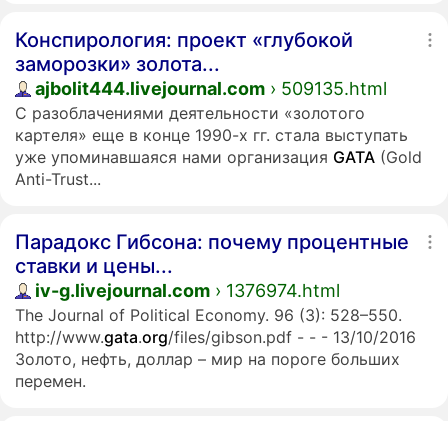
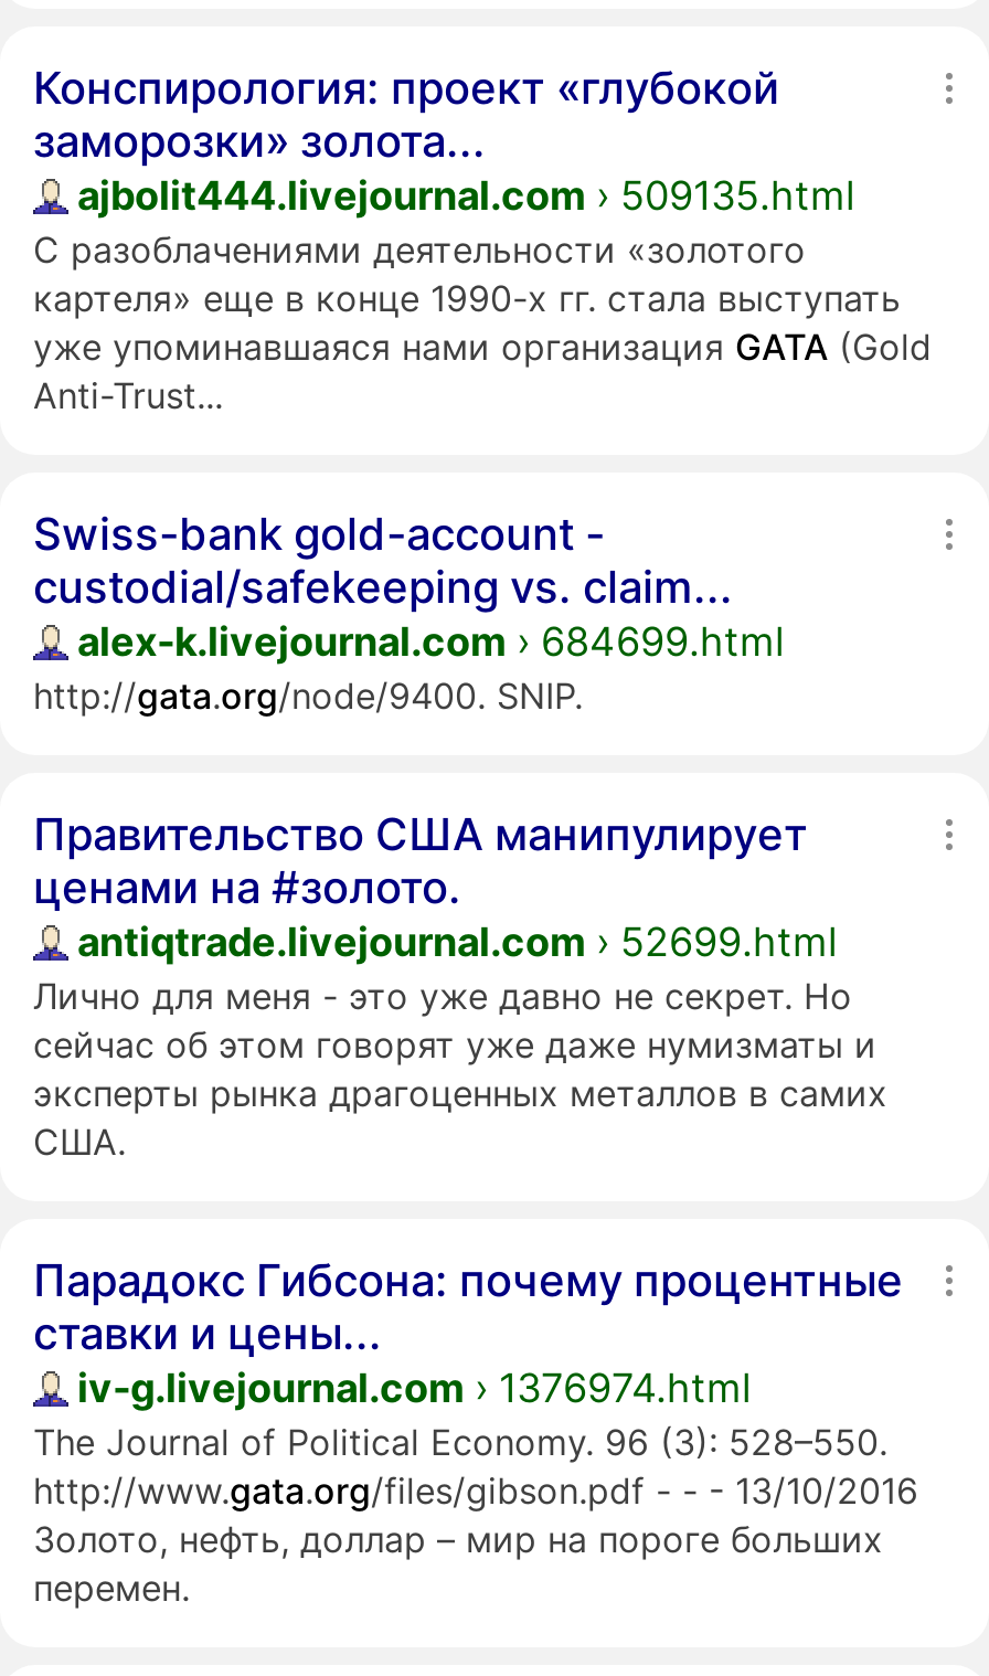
none -> [33,508,887,1164] Swiss-bank gold-account - | custodial/safekeeping vs. claim... | alex-k.livejournal.com › 684699.html | http://gata.org/node/9400. SNIP. | Правительство США манипулирует | ценами на #золото. | antiqtrade.livejournal.com › 52699.html | Лично для меня - это уже давно не секрет. Но | сейчас об этом говорят уже даже нумизматы и | эксперты рынка драгоценных металлов в самих | США.

